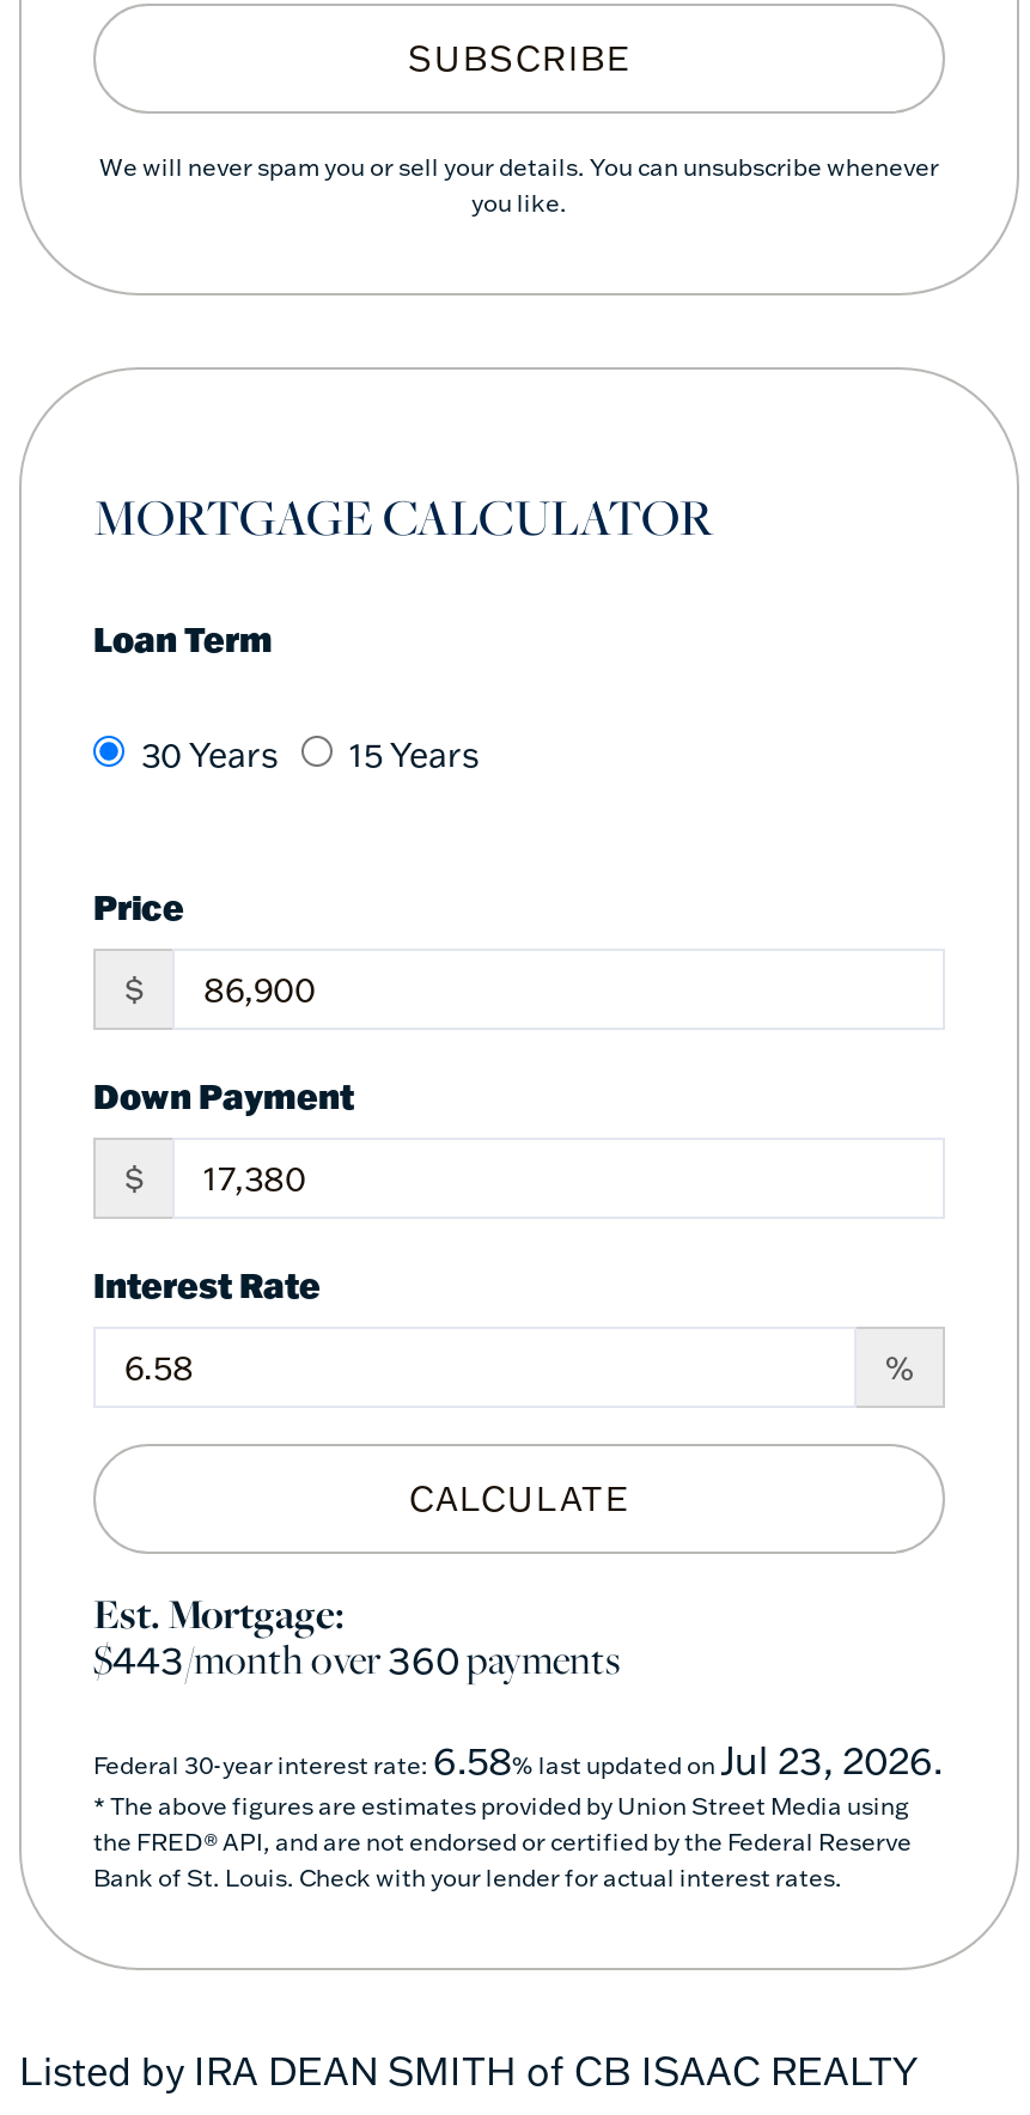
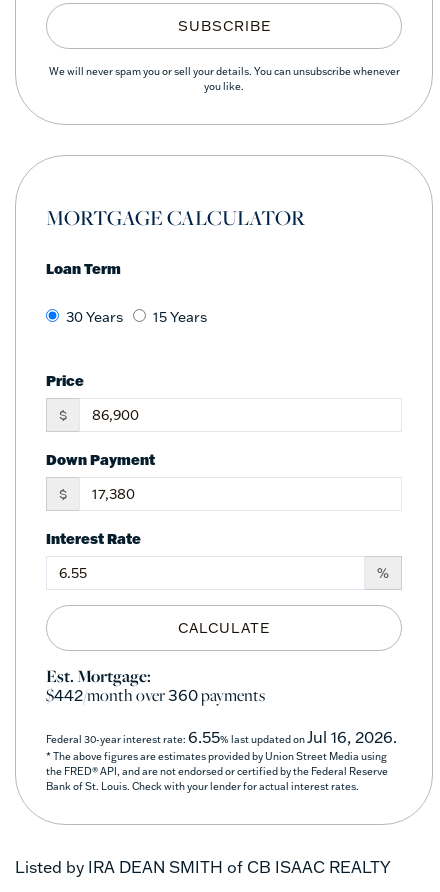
[93,1632,620,1685] $443/month over360payments -> [46,684,265,706] $442/month over360payments
[93,1735,943,1783] Federal 30-year interest rate: 6.58% last updated on Jul 23, 2026. -> [46,727,397,747] Federal 30-year interest rate: 6.55% last updated on Jul 16, 2026.

